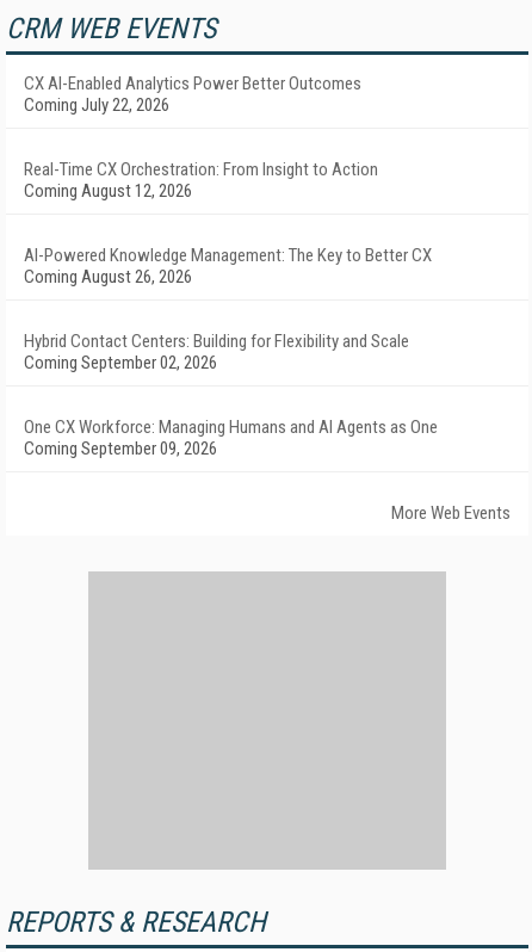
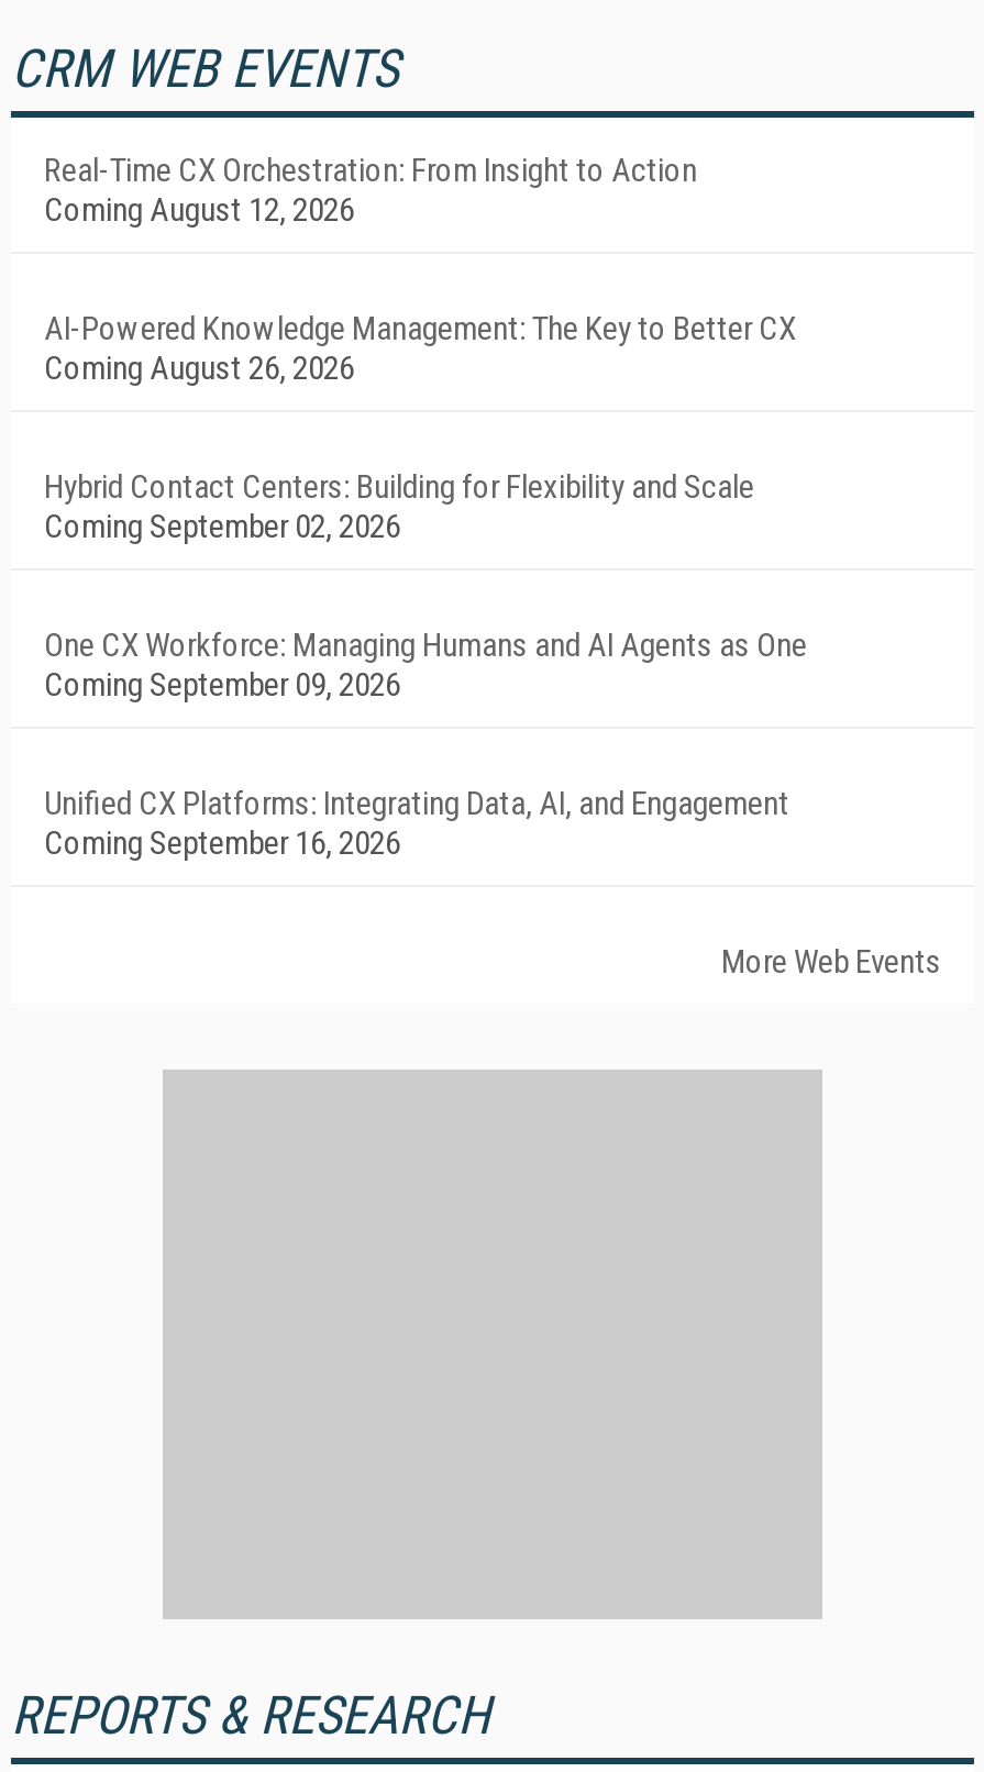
[24,73,361,116] CX AI-Enabled Analytics Power Better Outcomes | Coming July 22, 2026 -> none
moved [24,159,438,459] -> [44,151,807,705]: Real-Time CX Orchestration: From Insight to Action | Coming August 12, 2026 | AI-Powered Knowledge Management: The Key to Better CX | Coming August 26, 2026 | Hybrid Contact Centers: Building for Flexibility and Scale | Coming September 02, 2026 | One CX Workforce: Managing Humans and AI Agents as One | Coming September 09, 2026
none -> [44,784,789,863] Unified CX Platforms: Integrating Data, AI, and Engagement | Coming September 16, 2026

